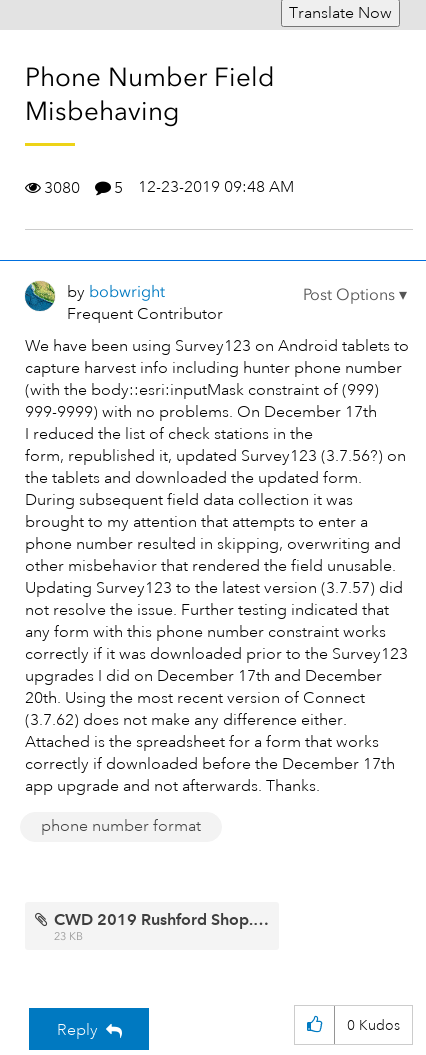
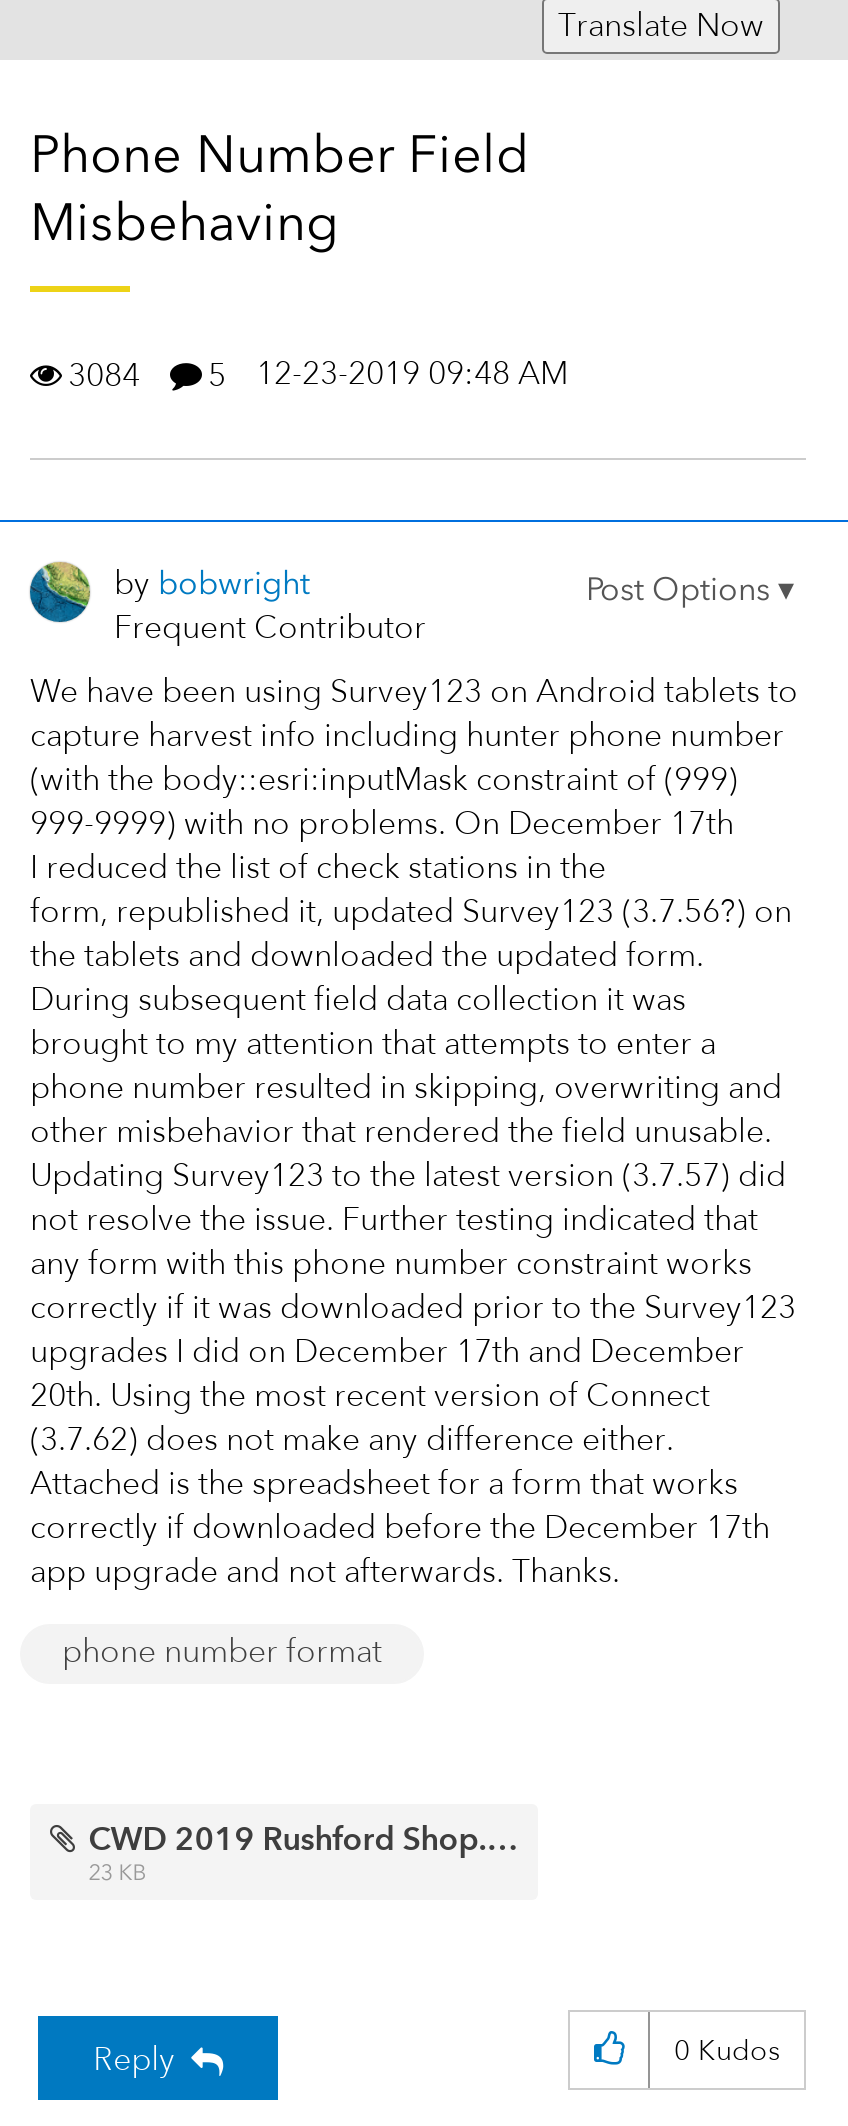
[44,177,294,198] 3080 5 12-23-2019 09:48 AM -> [68,354,568,396] 3084 5 12-23-2019 09:48 AM

